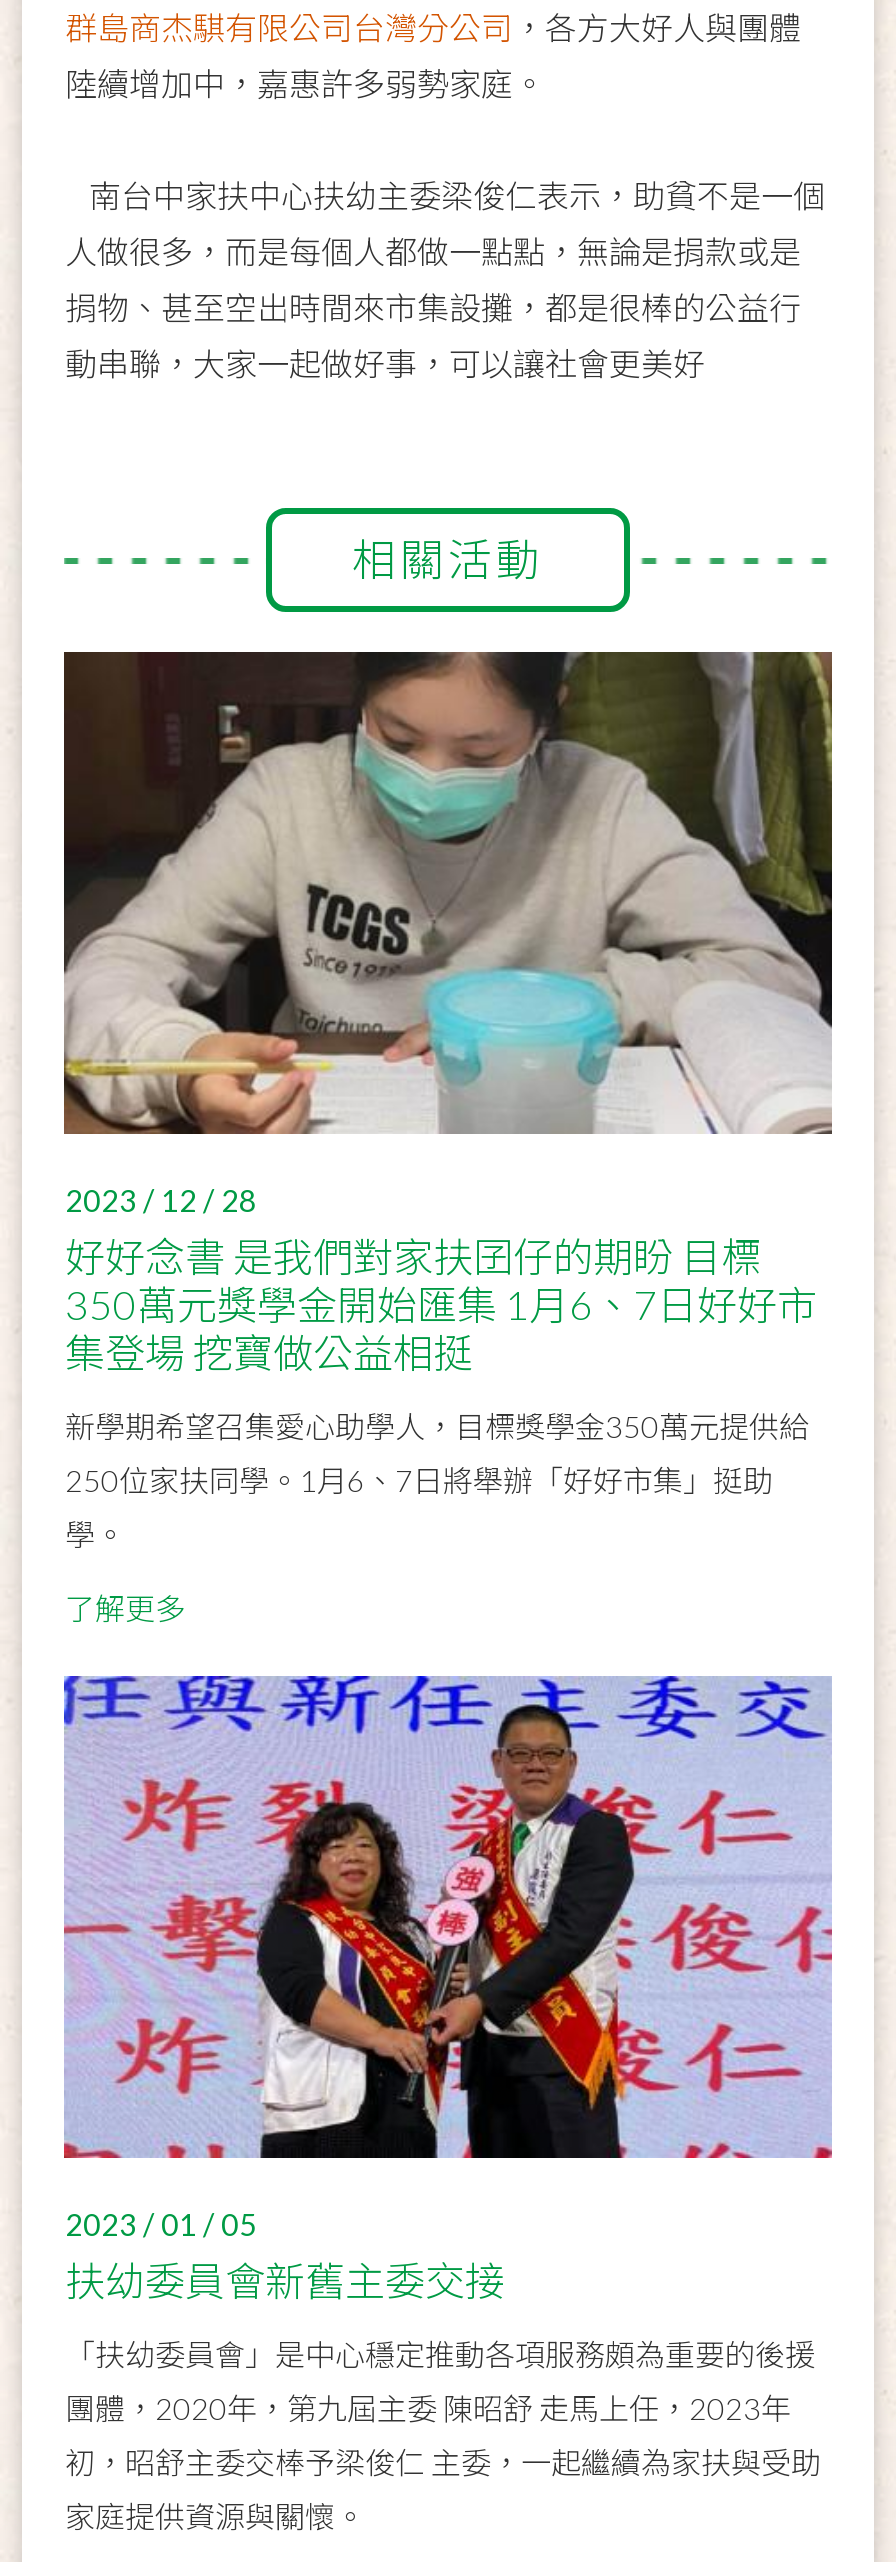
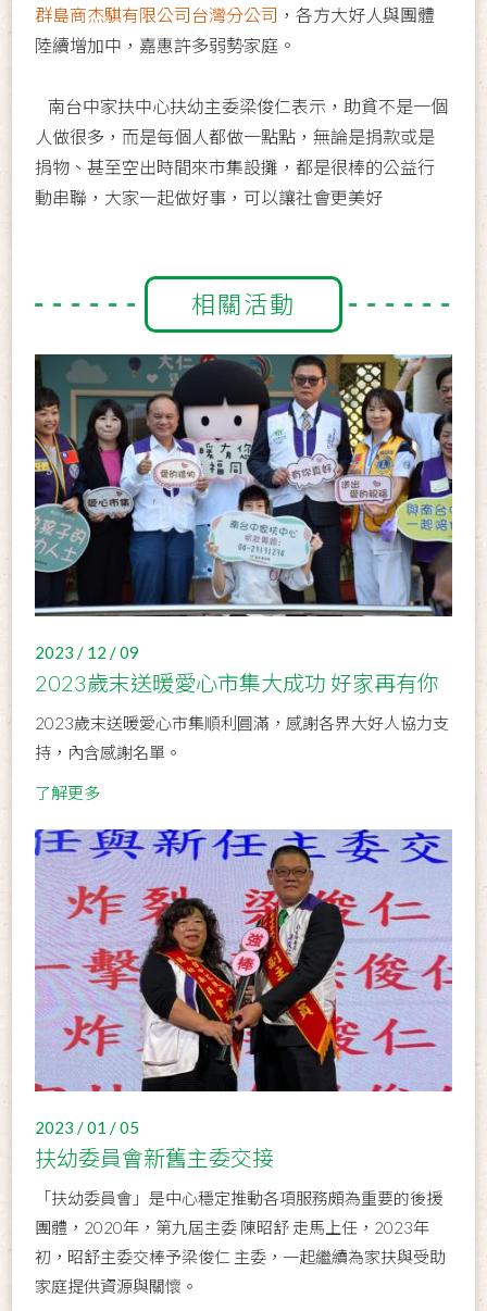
[62,650,832,1553] [image] | 2023 / 12 / 28 | 好好念書 是我們對家扶囝仔的期盼 目標 | 350萬元獎學金開始匯集 1月6、7日好好市 | 集登場 挖寶做公益相挺 | 新學期希望召集愛心助學人，目標獎學金350萬元提供給 | 250位家扶同學。1月6、7日將舉辦「好好市集」挺助 | 學。 -> [34,354,453,762] [image] | 2023 / 12 / 09 | 2023歲末送暖愛心市集大成功 好家再有你 | 2023歲末送暖愛心市集順利圓滿，感謝各界大好人協力支 | 持，內含感謝名單。

